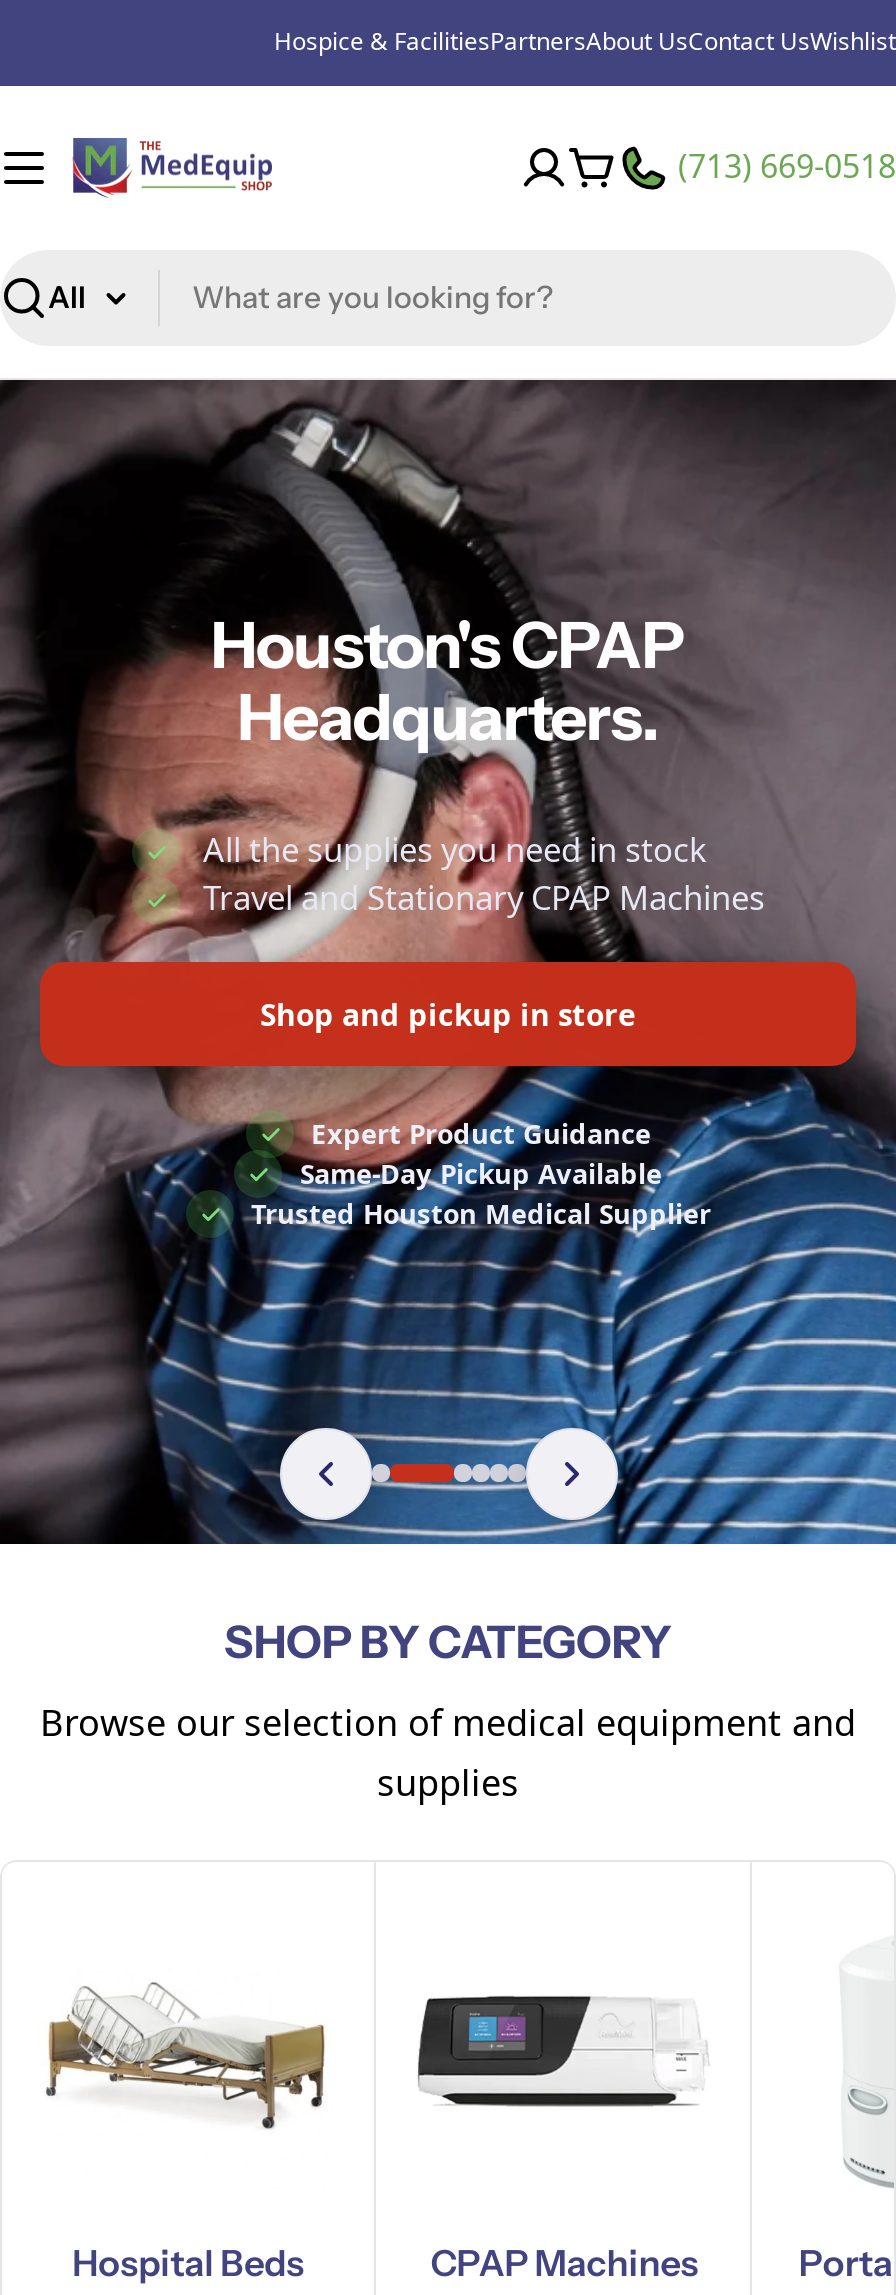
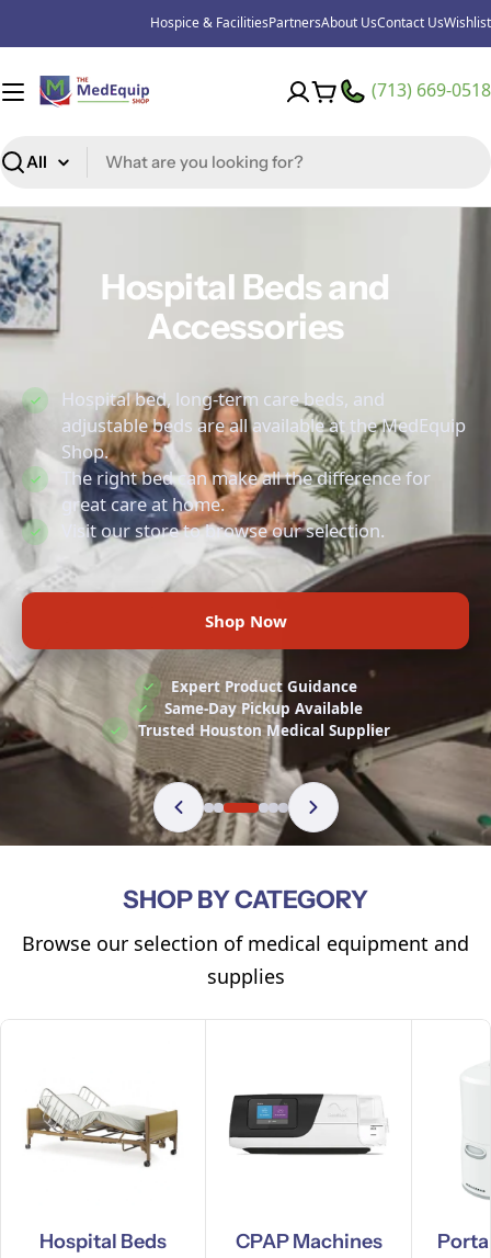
[6,378,890,1546] [image] -> [3,206,488,847] [image]
[203,606,765,1232] Houston's CPAP | Headquarters. | All the supplies you need in stock | Travel and Stationary CPAP Machines | Shop and pickup in store | Expert Product Guidance | Same-Day Pickup Available | Trusted Houston Medical Supplier -> none

